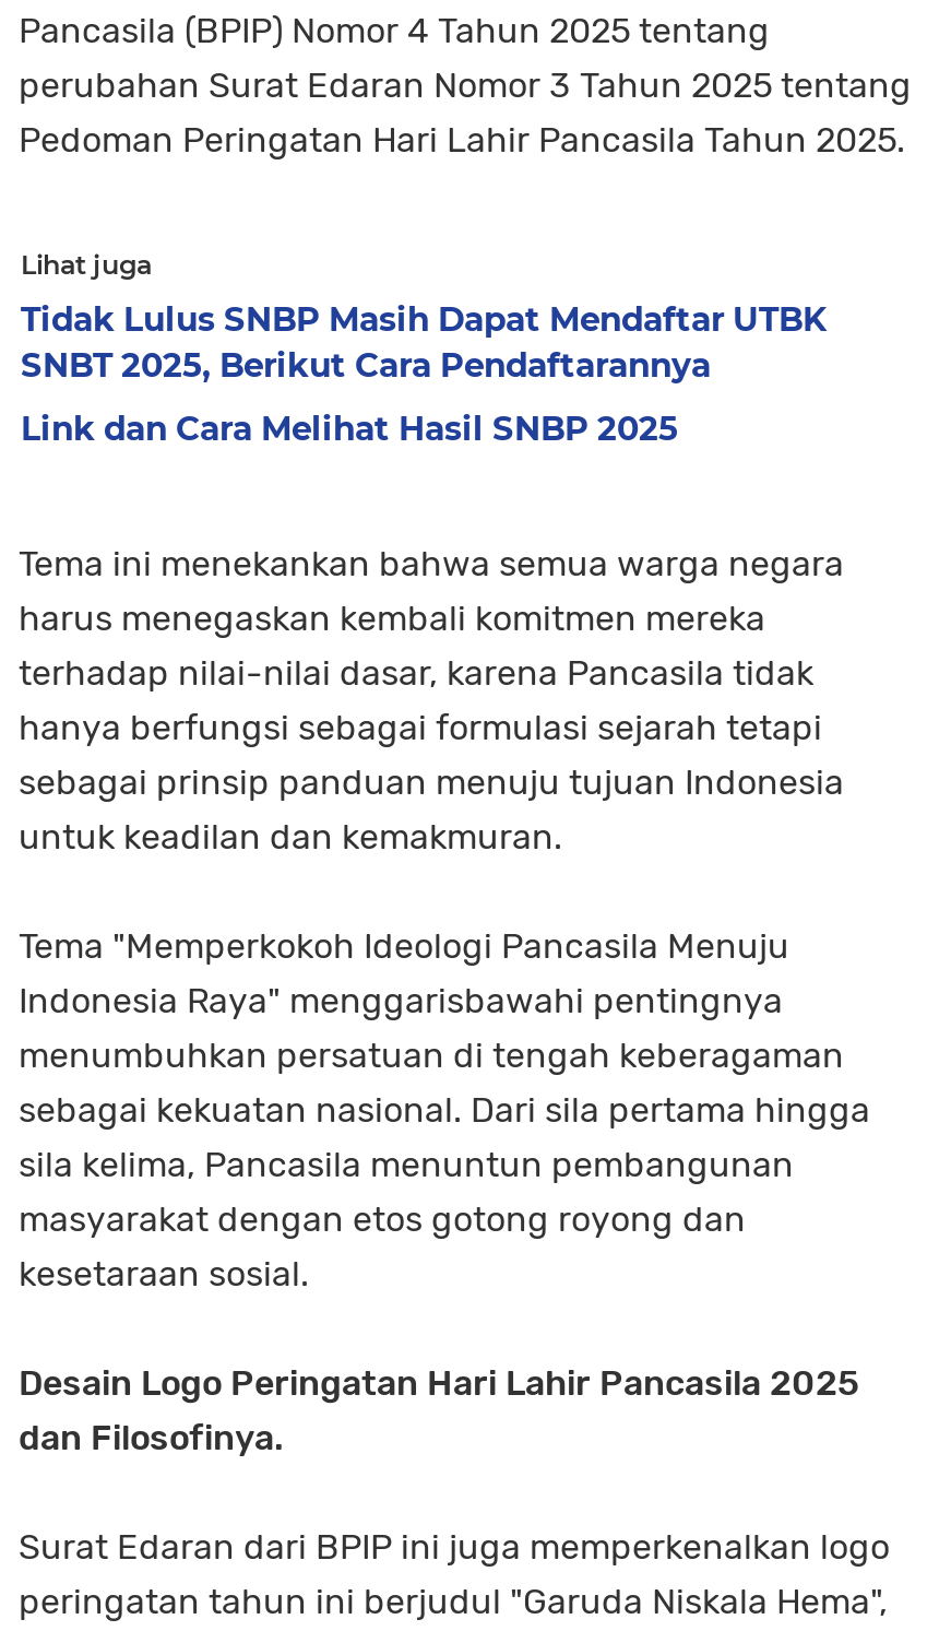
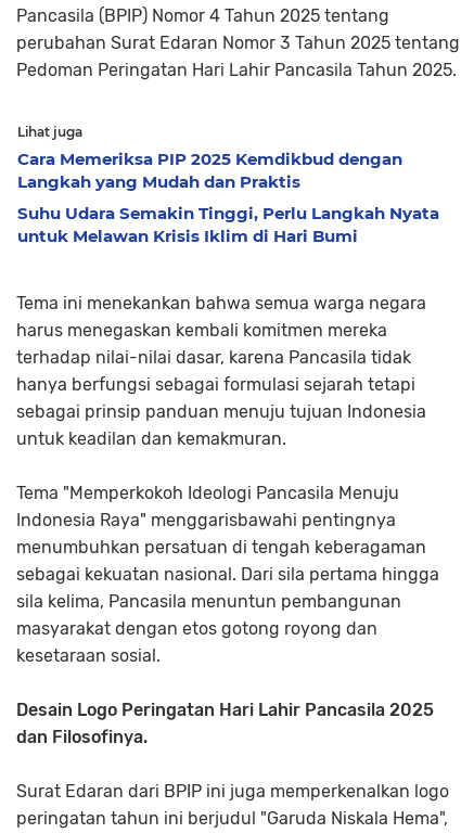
[21,298,827,385] Tidak Lulus SNBP Masih Dapat Mendaftar UTBK | SNBT 2025, Berikut Cara Pendaftarannya -> [17,148,402,192] Cara Memeriksa PIP 2025 Kemdikbud dengan | Langkah yang Mudah dan Praktis
[21,407,678,448] Link dan Cara Melihat Hasil SNBP 2025 -> [17,203,439,246] Suhu Udara Semakin Tinggi, Perlu Langkah Nyata | untuk Melawan Krisis Iklim di Hari Bumi

